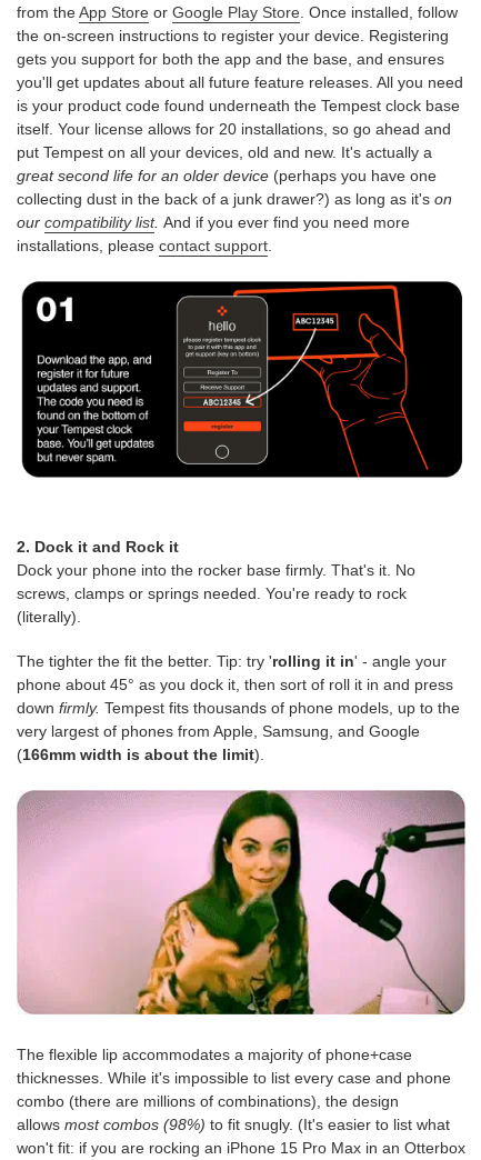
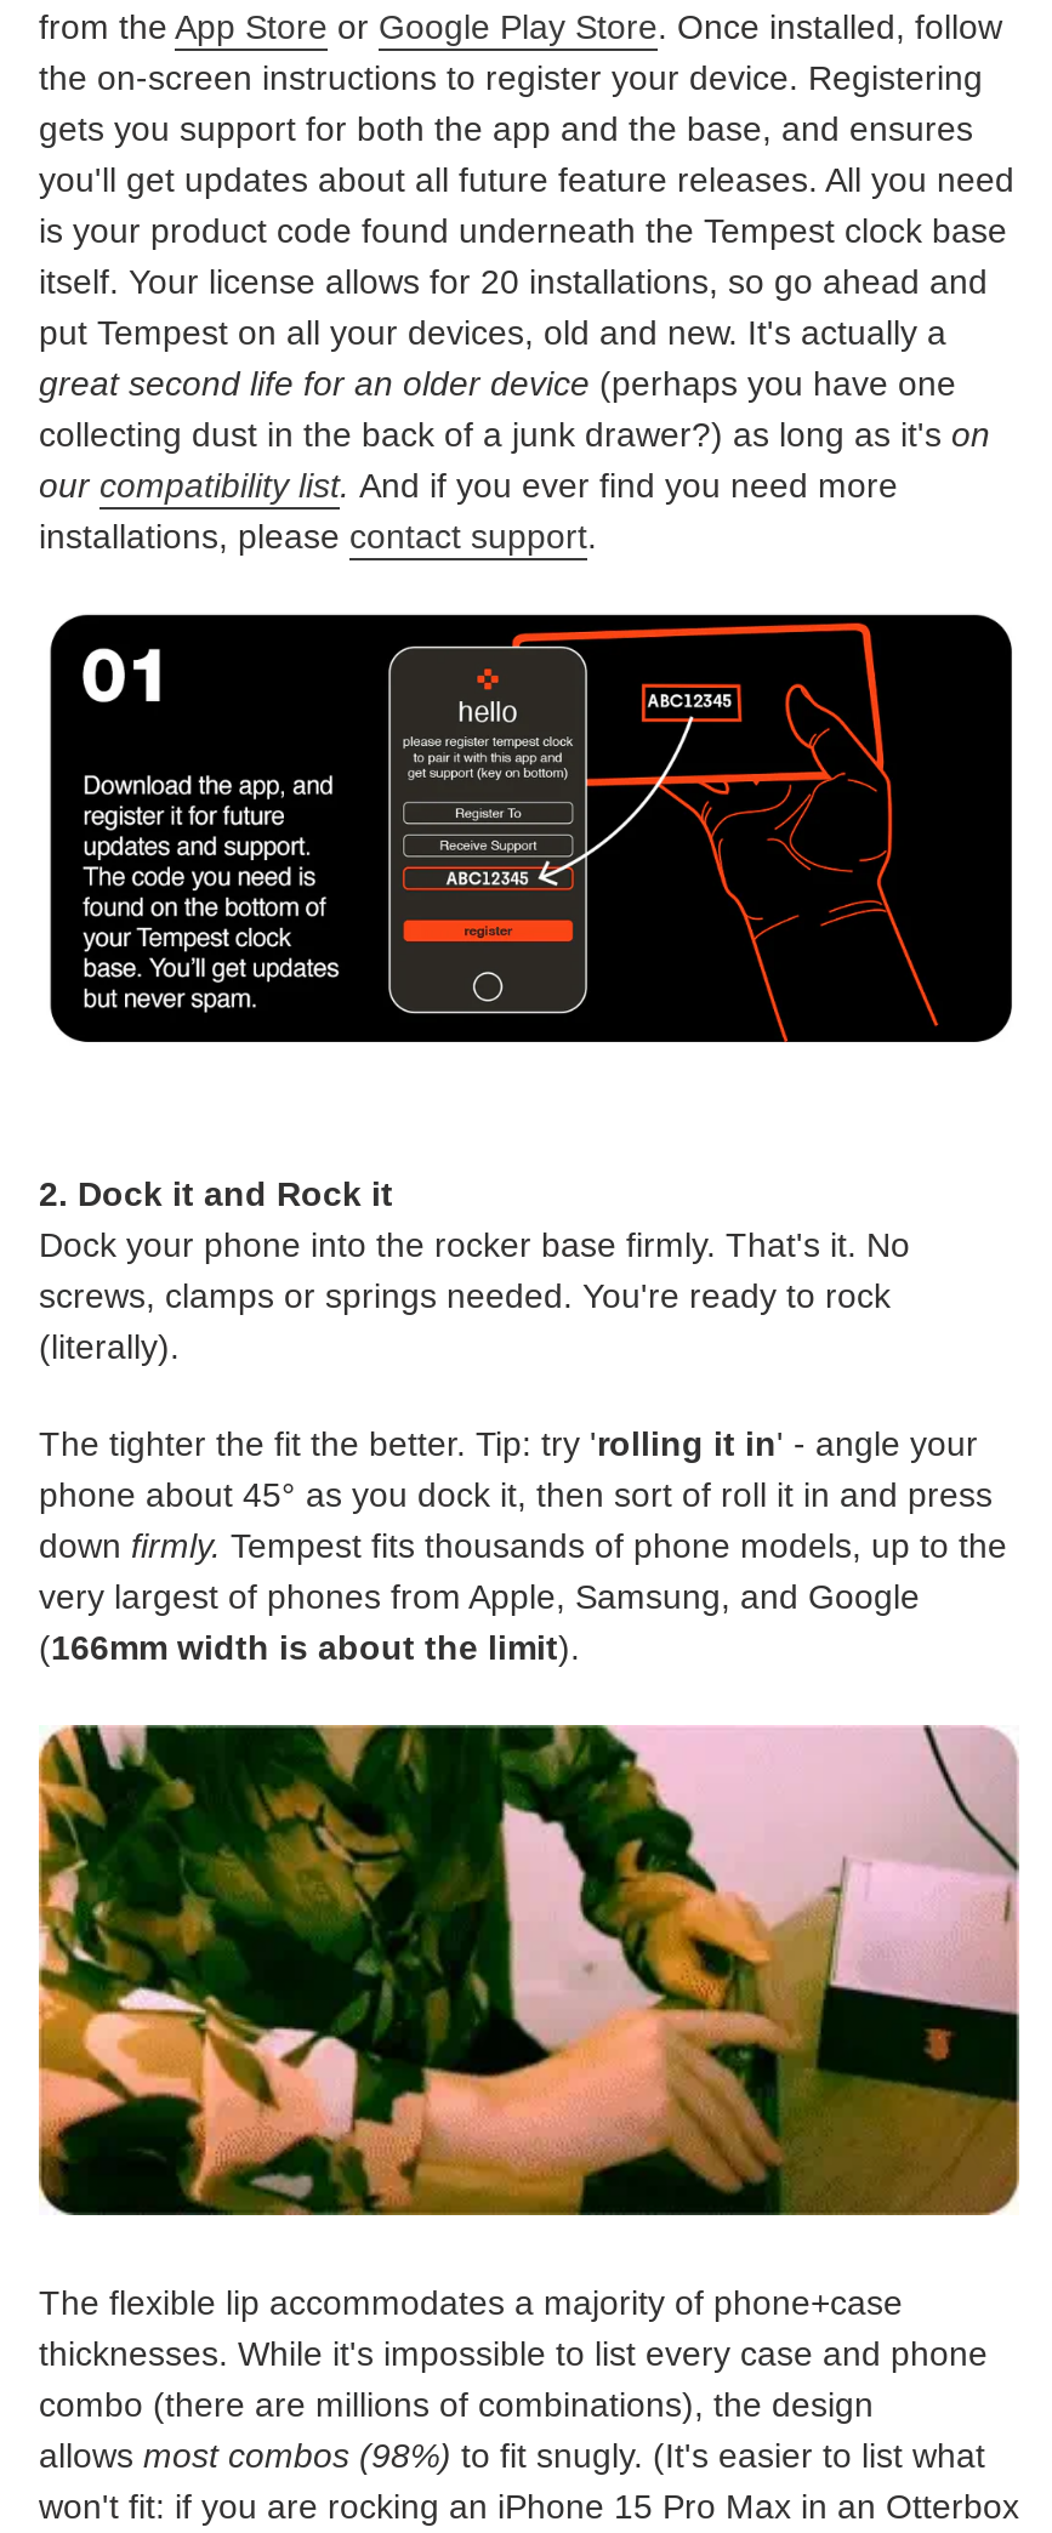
[17,790,465,1016] [image] -> [36,1723,1019,2218] [image]

